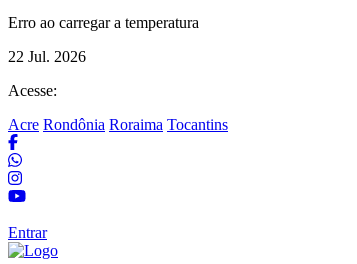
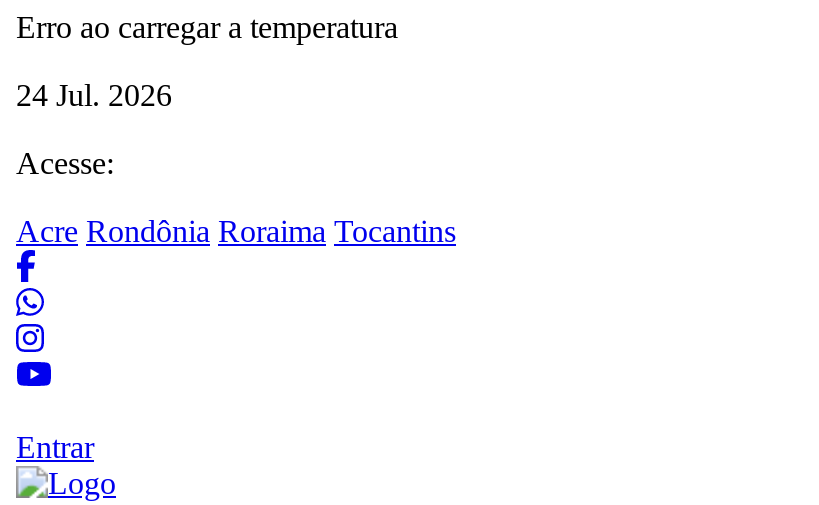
[8,48,86,65] 22 Jul. 2026 -> [16,78,172,112] 24 Jul. 2026

